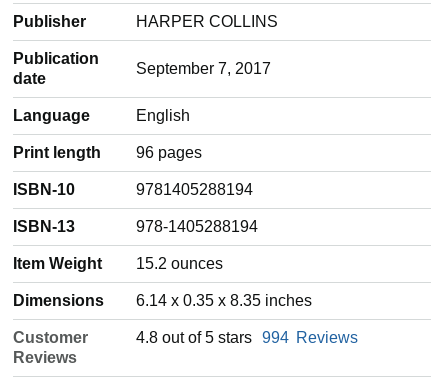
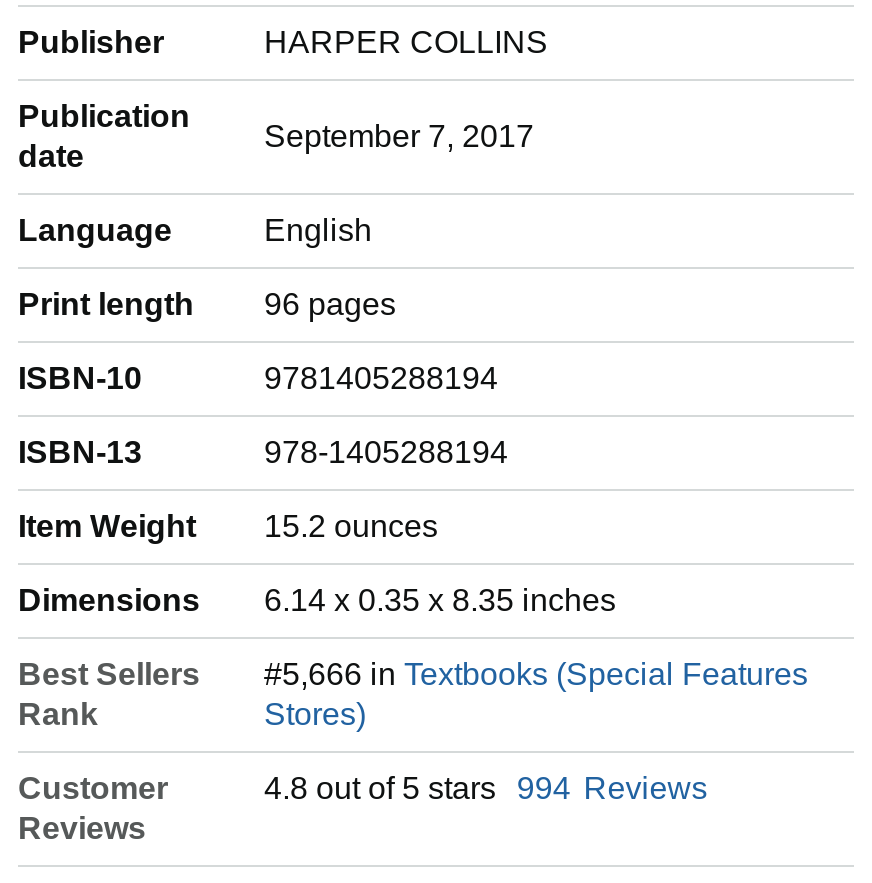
none -> [18,656,200,730] Best Sellers | Rank
none -> [264,656,808,730] #5,666 in Textbooks (Special Features | Stores)

